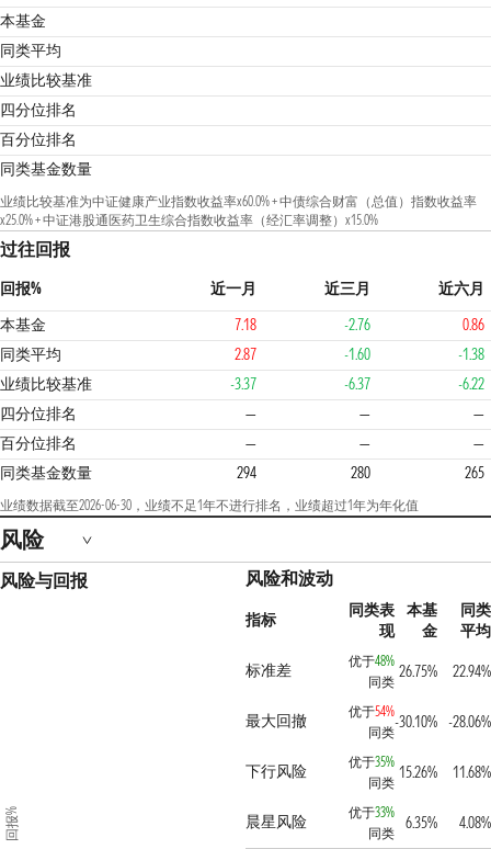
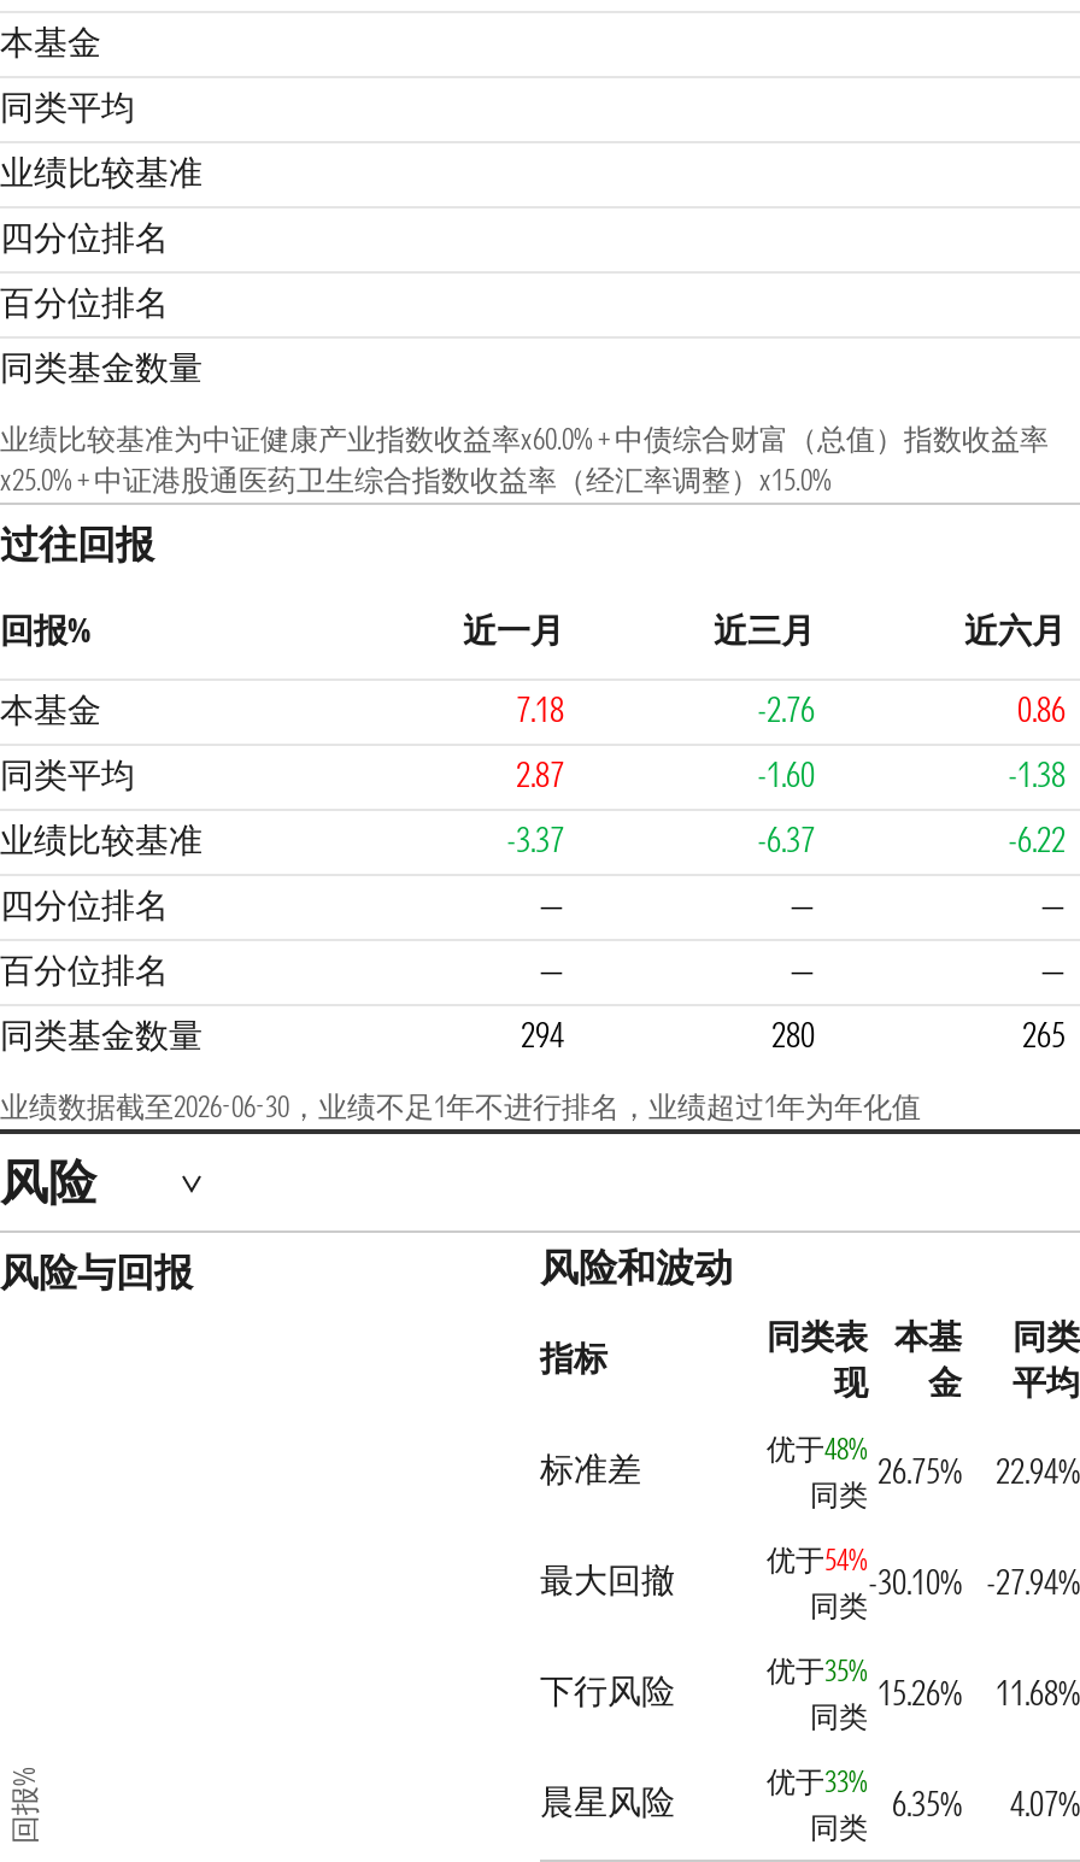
[395,712,491,732] -30.10% -28.06% -> [868,1561,1080,1604] -30.10% -27.94%
[406,813,491,833] 6.35% 4.08% -> [892,1782,1080,1826] 6.35% 4.07%

